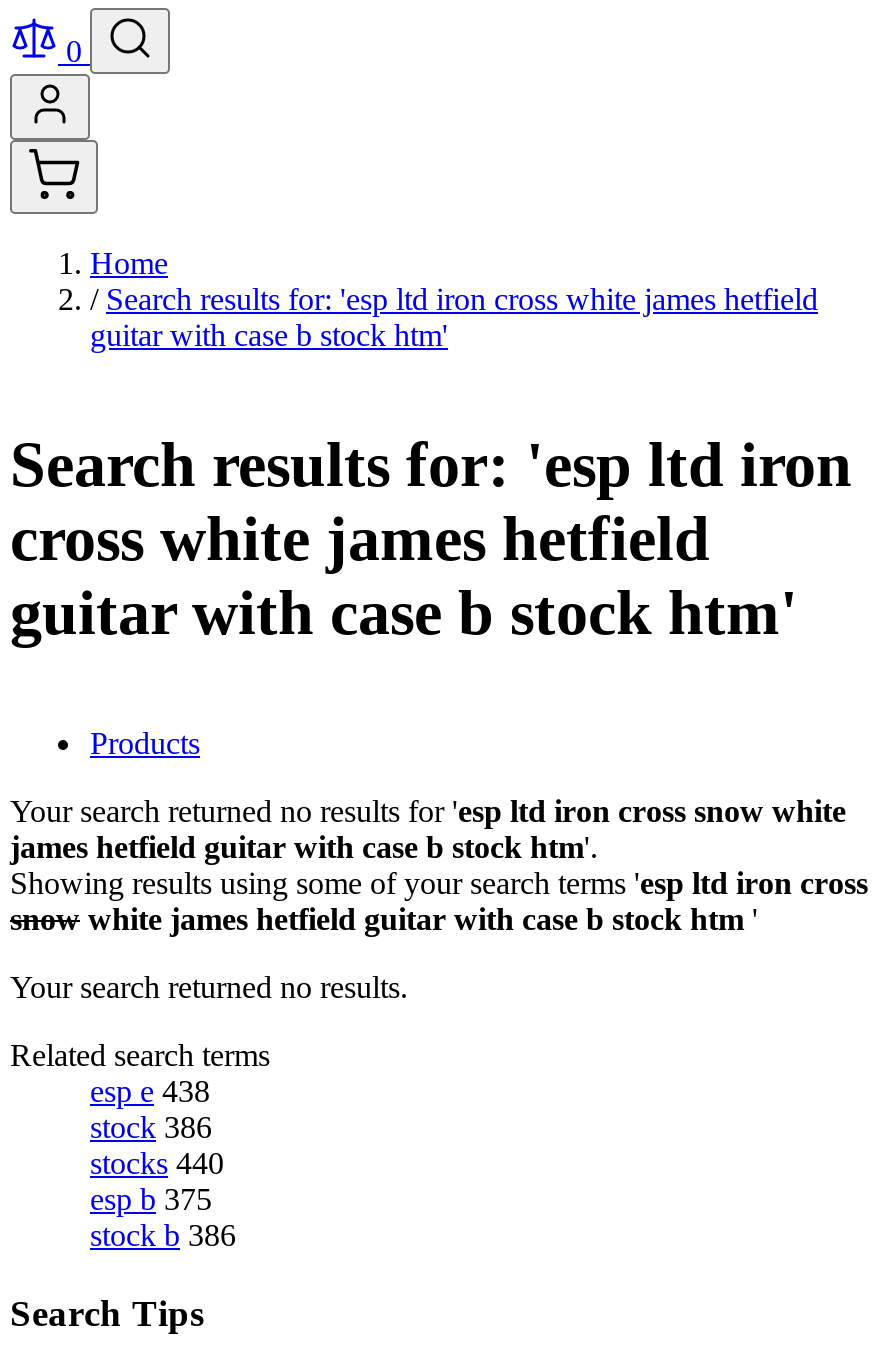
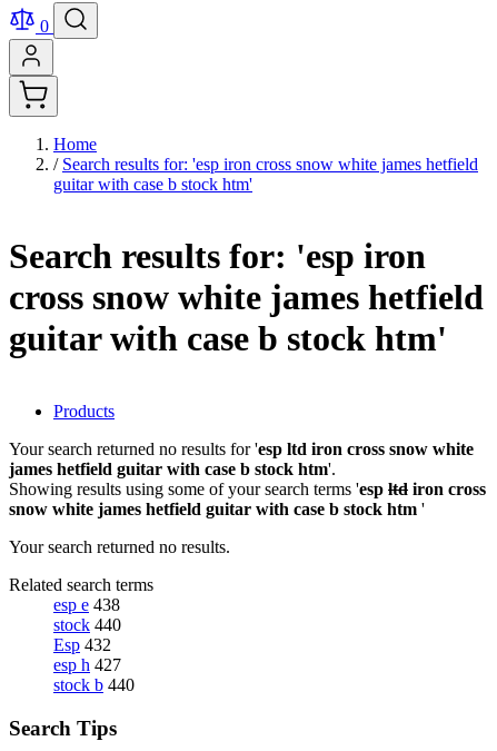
[90,282,818,316] / Search results for: 'esp ltd iron cross white james hetfield -> [53,155,478,174] / Search results for: 'esp iron cross snow white james hetfield
[10,429,852,575] Search results for: 'esp ltd iron | cross white james hetfield -> [9,236,484,318] Search results for: 'esp iron | cross snow white james hetfield
[90,1110,236,1252] stock 386 | stocks 440 | esp b 375 | stock b 386 -> [53,615,135,694] stock 440 | Esp 432 | esp h 427 | stock b 440

